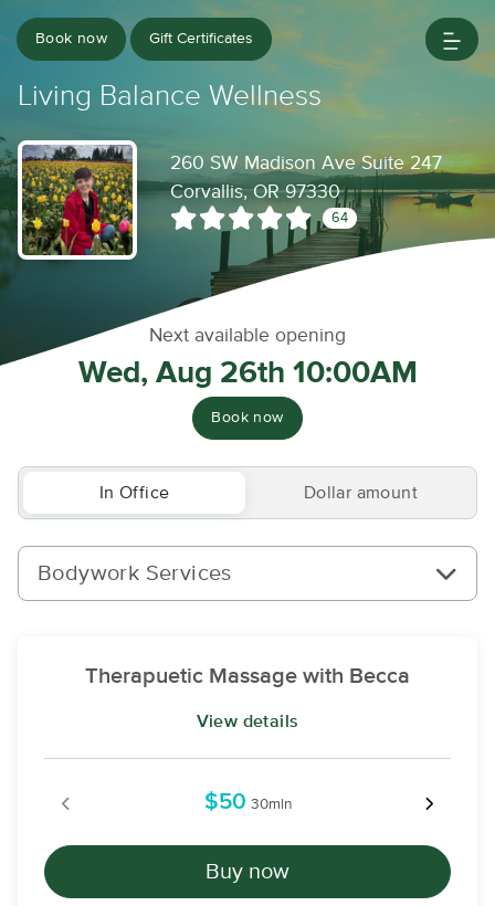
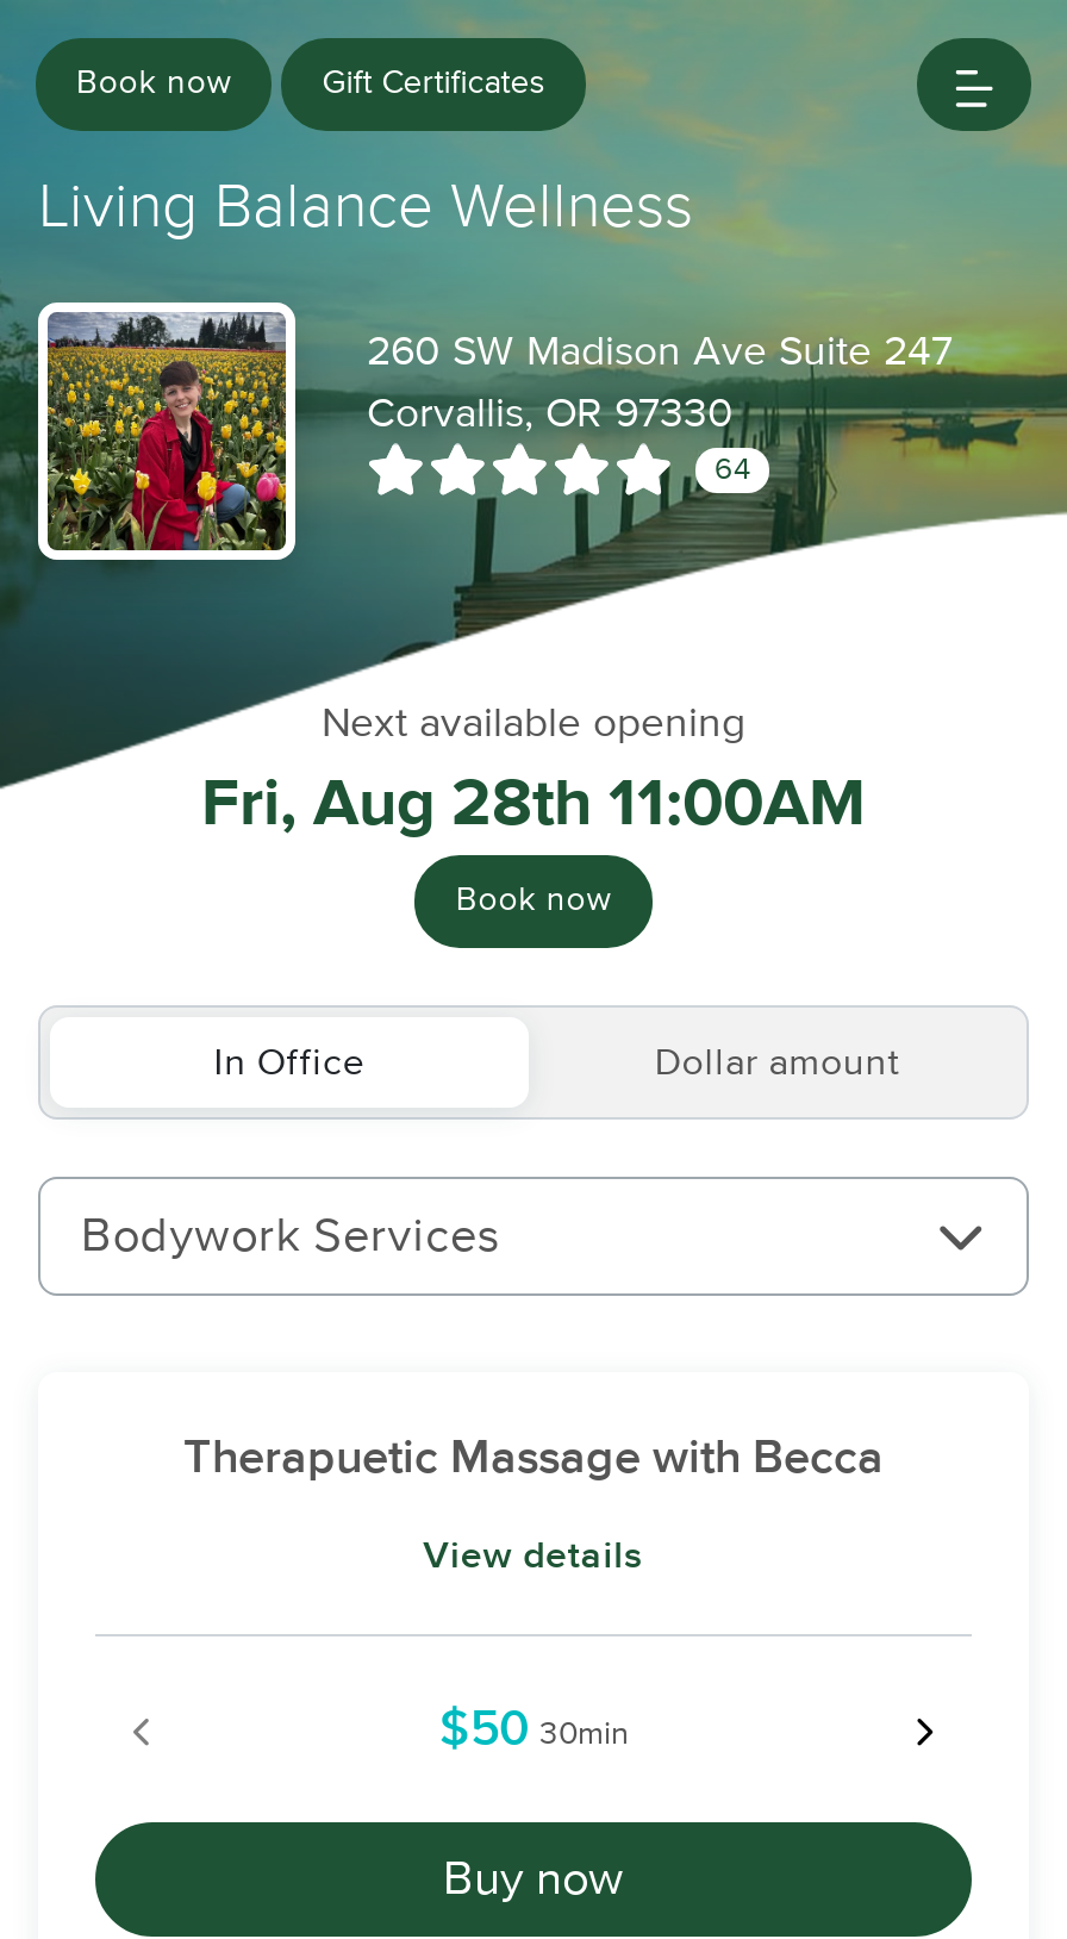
[78,358,417,389] Wed, Aug 26th 10:00AM -> [201,772,866,838] Fri, Aug 28th 11:00AM

